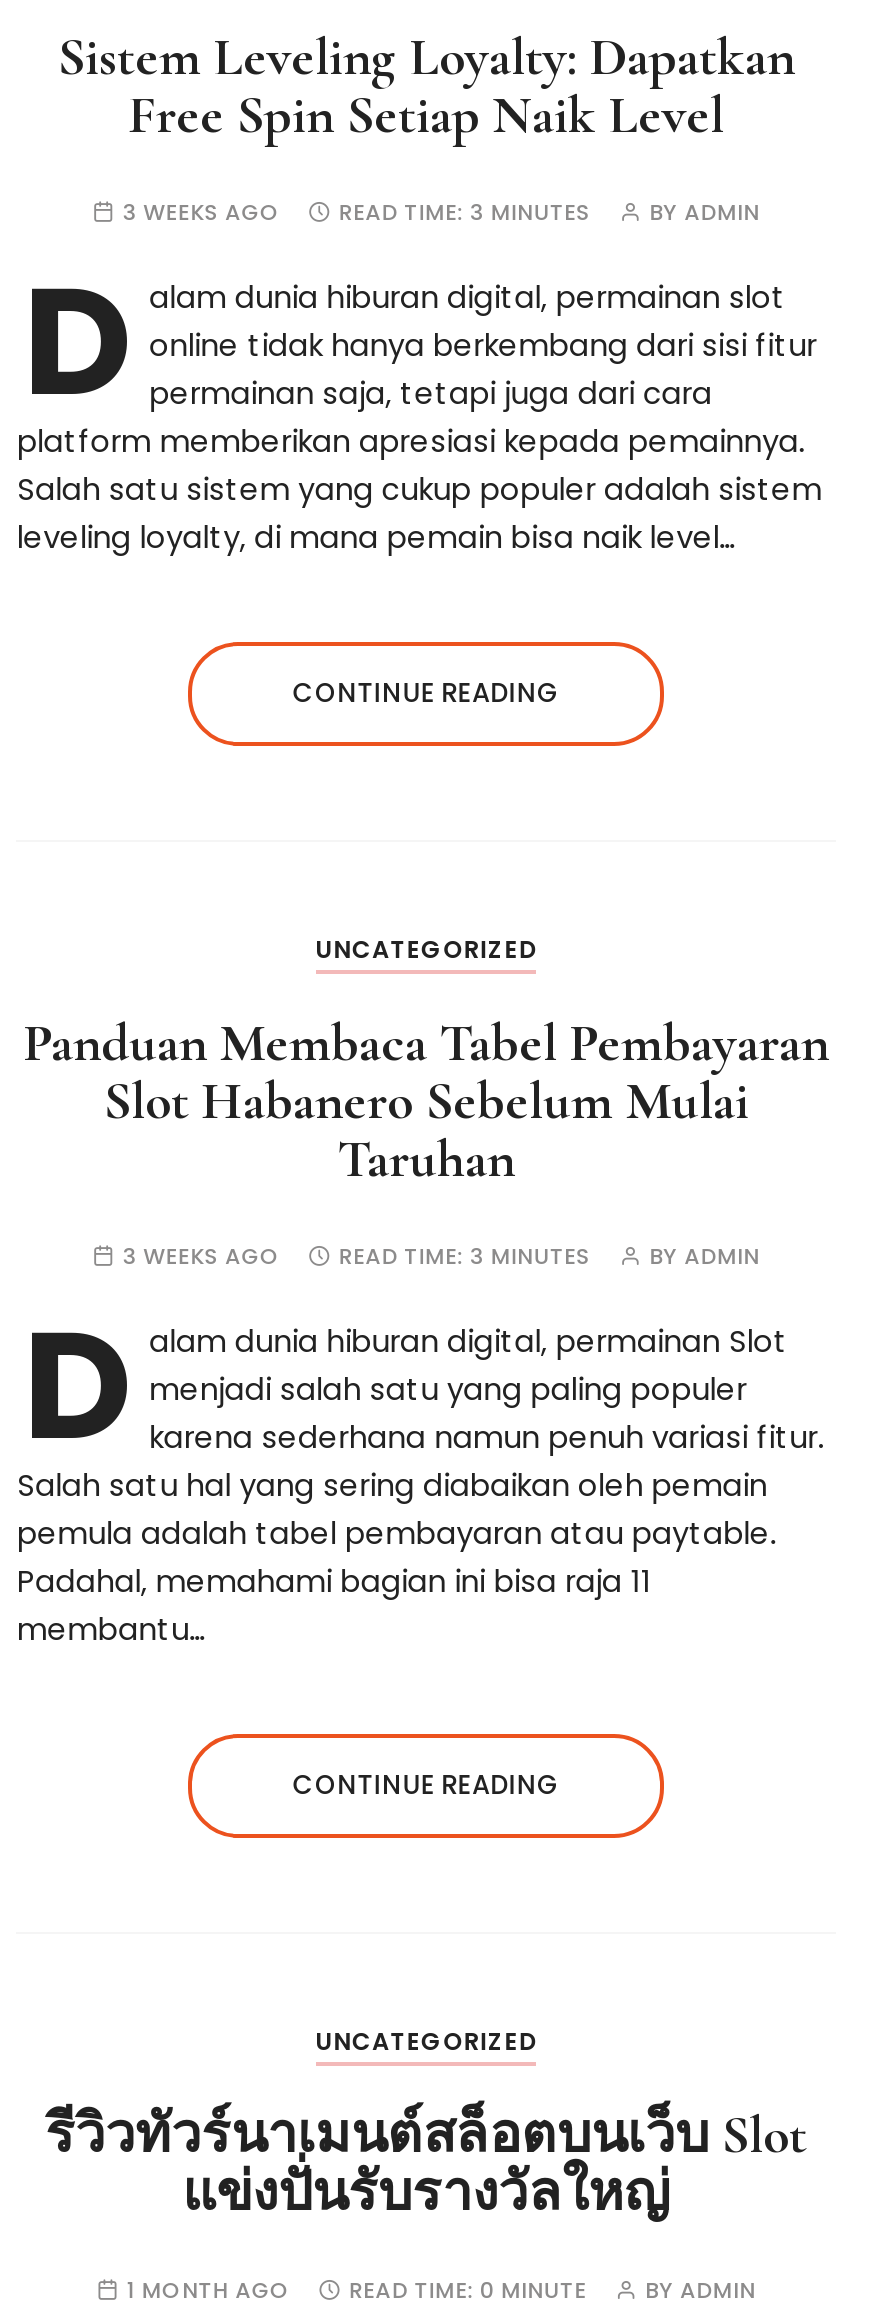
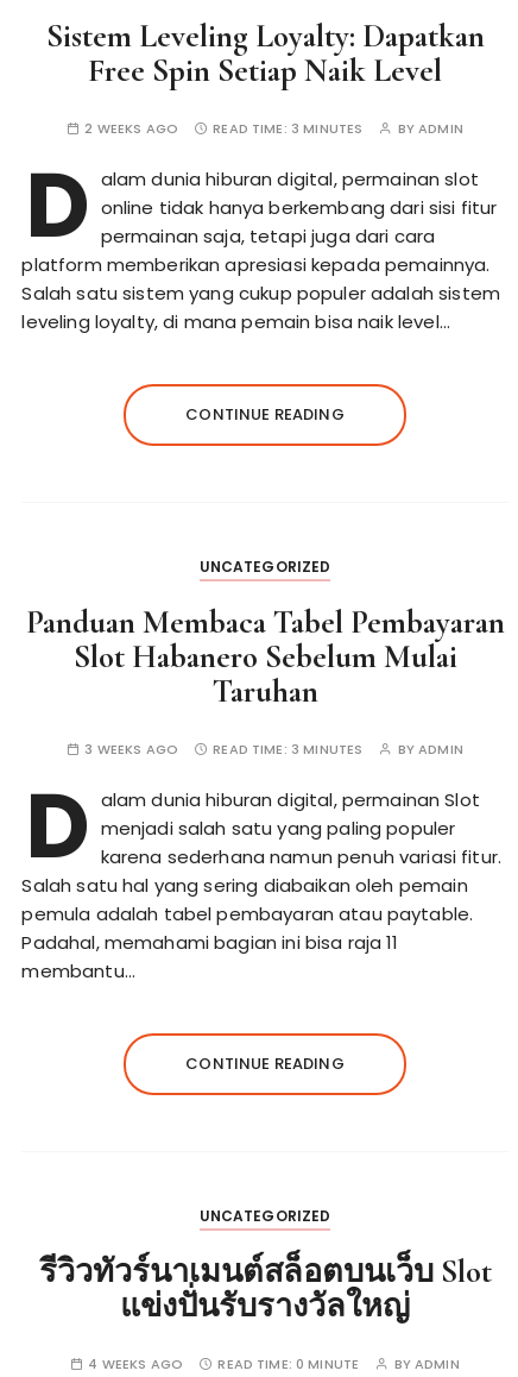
[123,196,760,228] 3 WEEKS AGO READ TIME: 3 MINUTES BY ADMIN -> [85,119,463,138] 2 WEEKS AGO READ TIME: 3 MINUTES BY ADMIN
[127,2274,756,2306] 1 MONTH AGO READ TIME: 0 MINUTE BY ADMIN -> [88,1354,460,1373] 4 WEEKS AGO READ TIME: 0 MINUTE BY ADMIN

